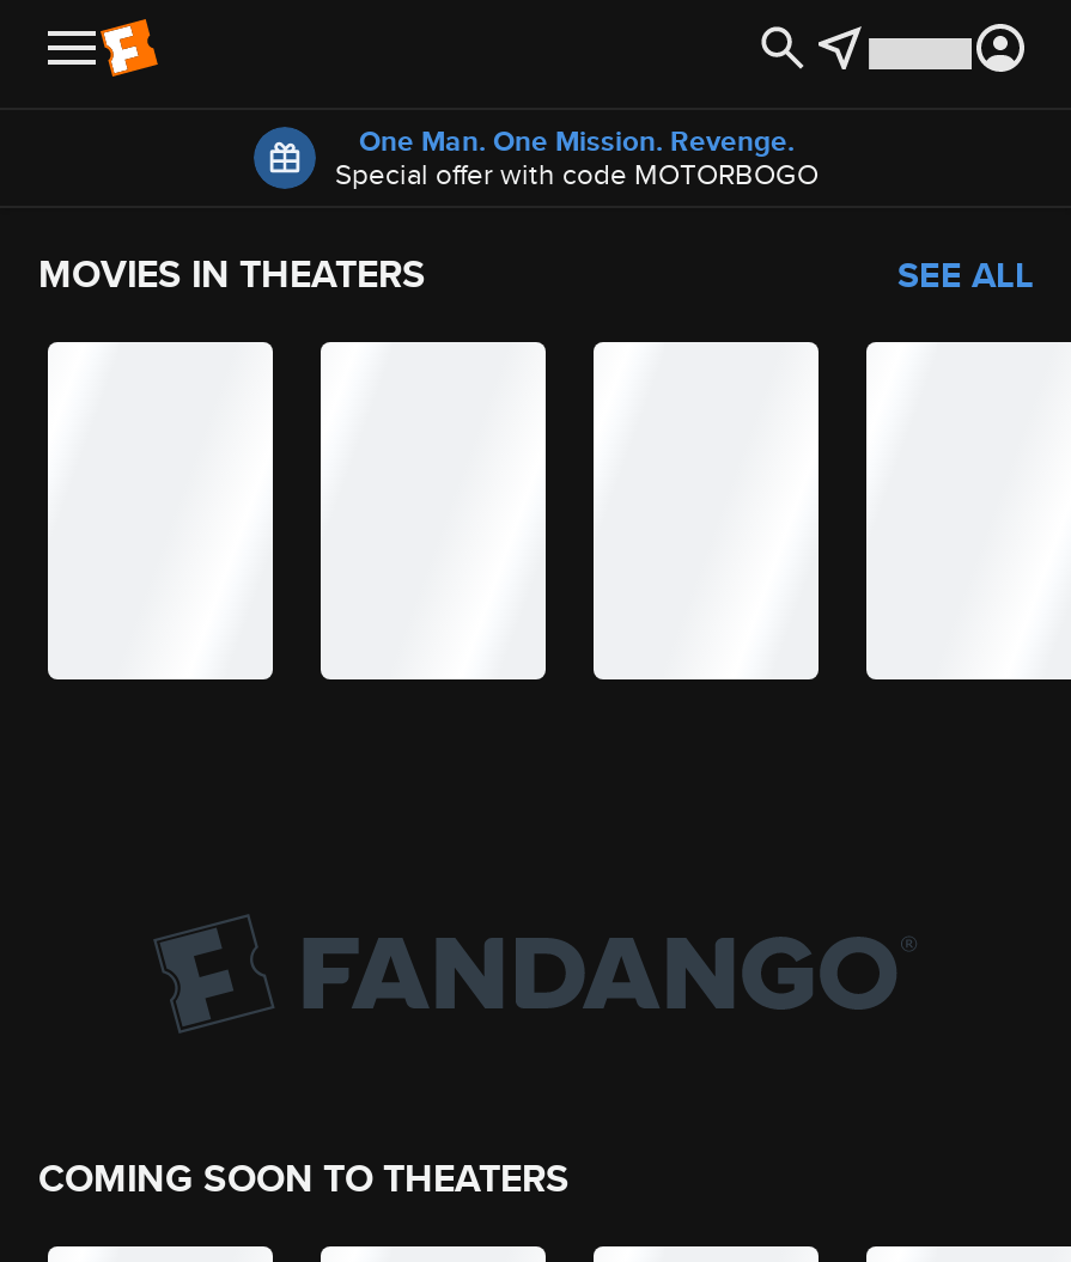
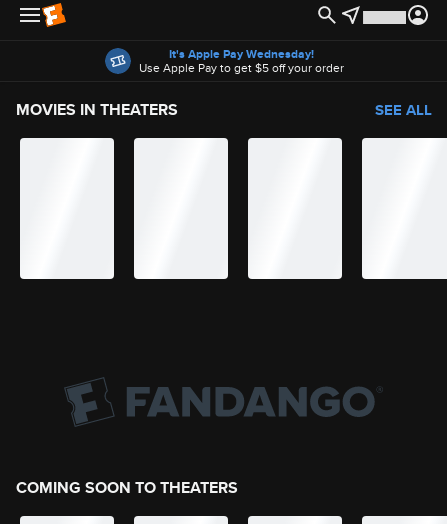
[335,120,819,194] One Man. One Mission. Revenge. | Special offer with code MOTORBOGO -> [138,45,343,76] It's Apple Pay Wednesday! | Use Apple Pay to get $5 off your order

